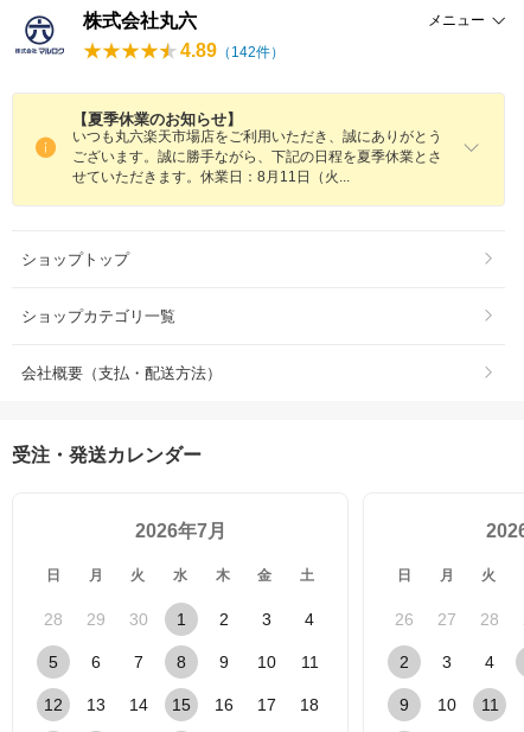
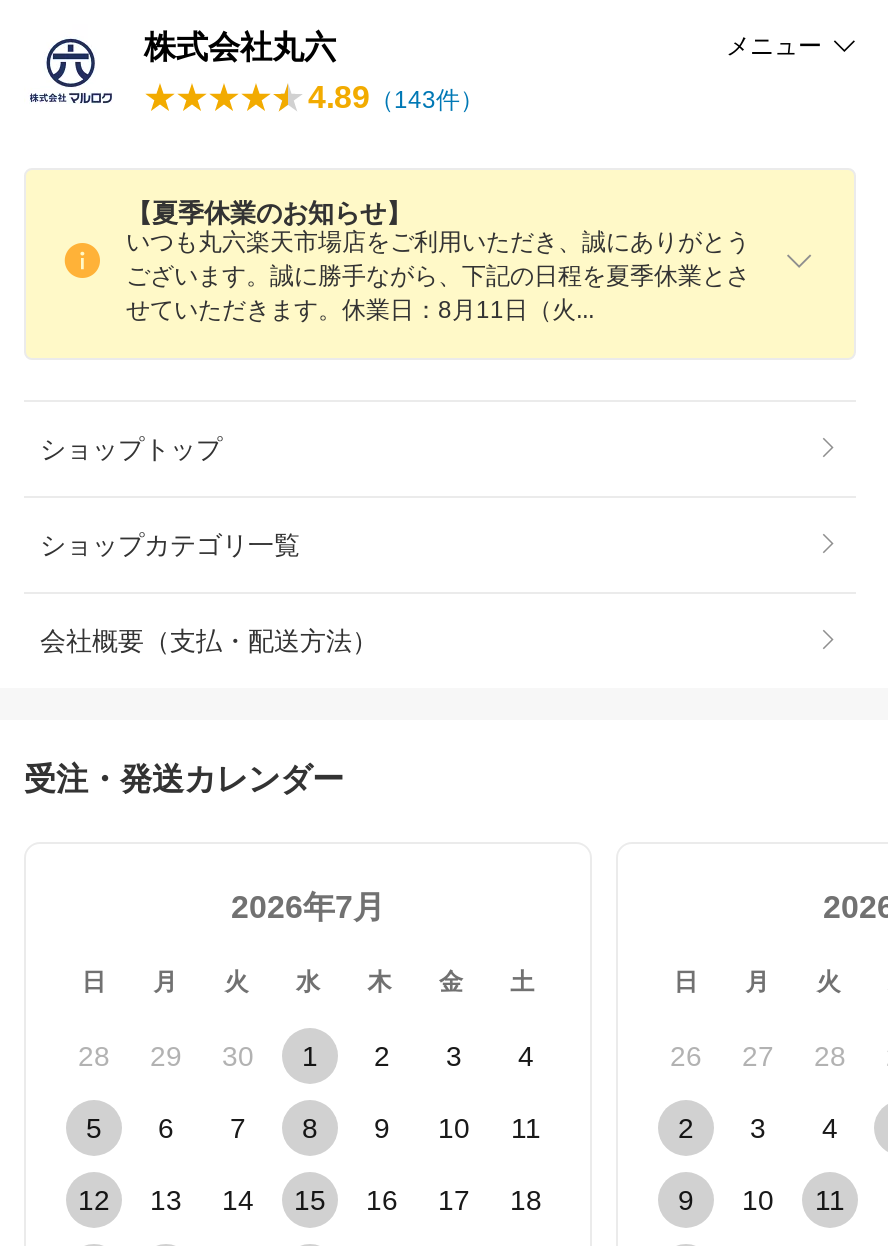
[180,40,285,60] 4.89（142件） -> [308,80,484,114] 4.89（143件）

